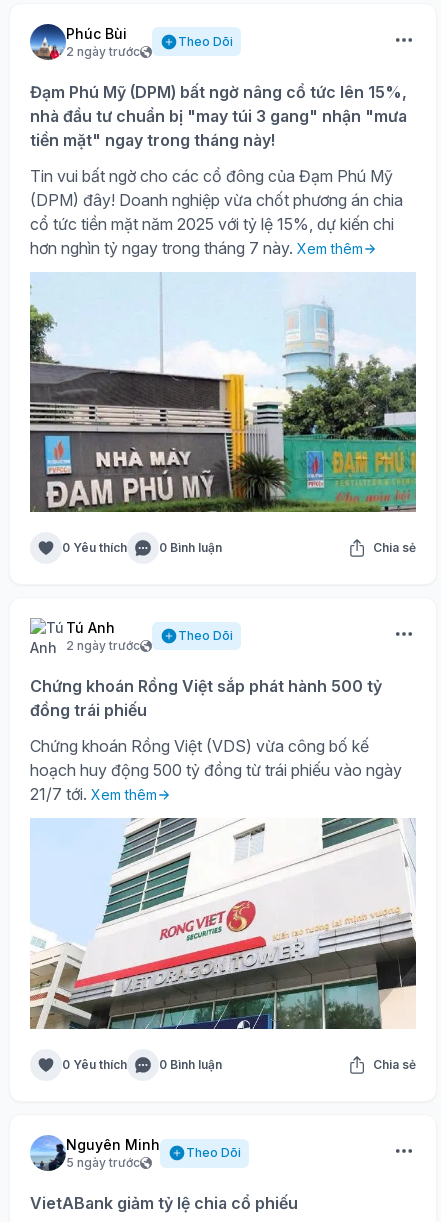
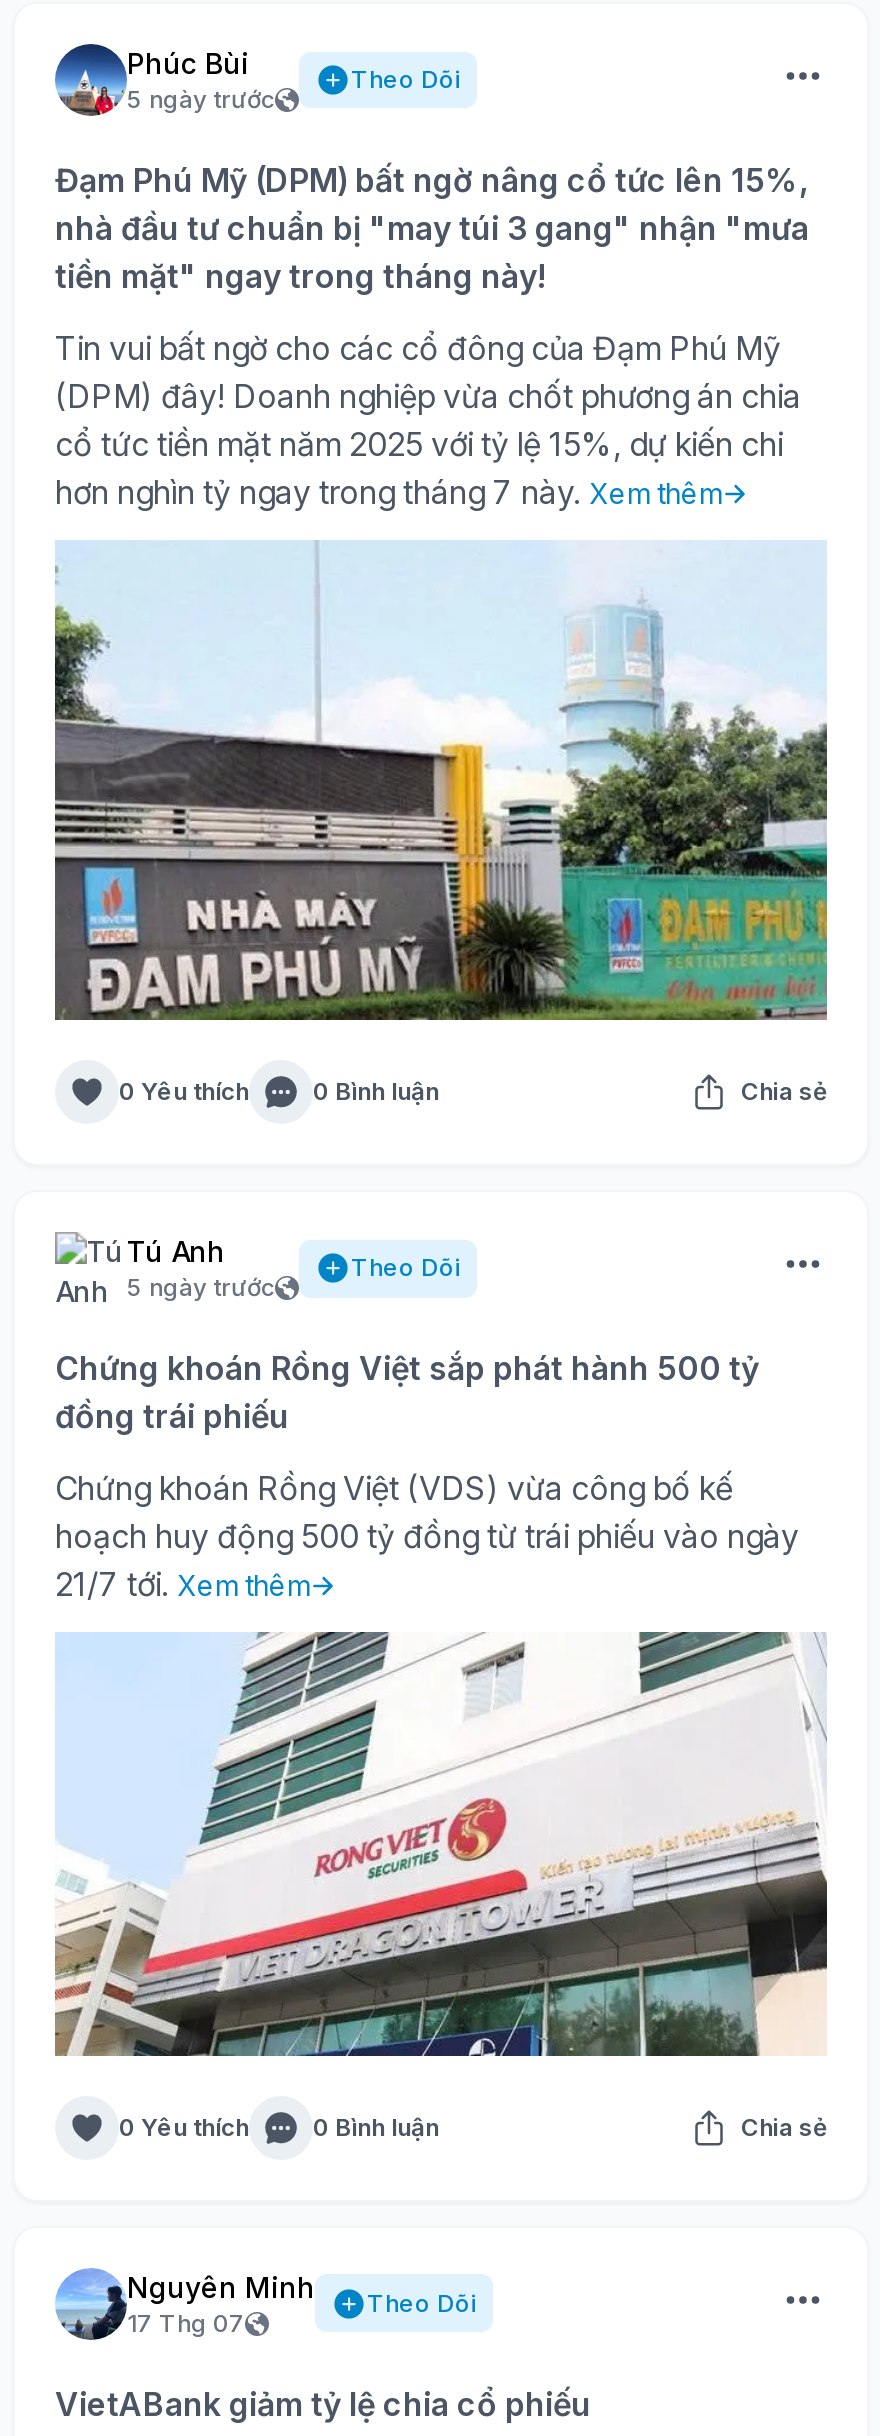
[66,44,140,59] 2 ngày trước -> [127,84,275,114] 5 ngày trước
[66,638,140,653] 2 ngày trước -> [127,1273,275,1303] 5 ngày trước
[66,1155,140,1170] 5 ngày trước -> [127,2307,245,2337] 17 Thg 07

